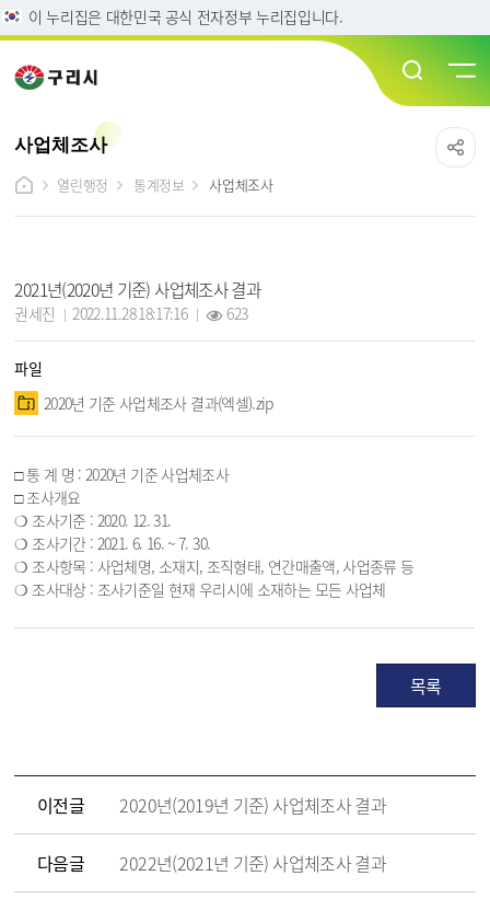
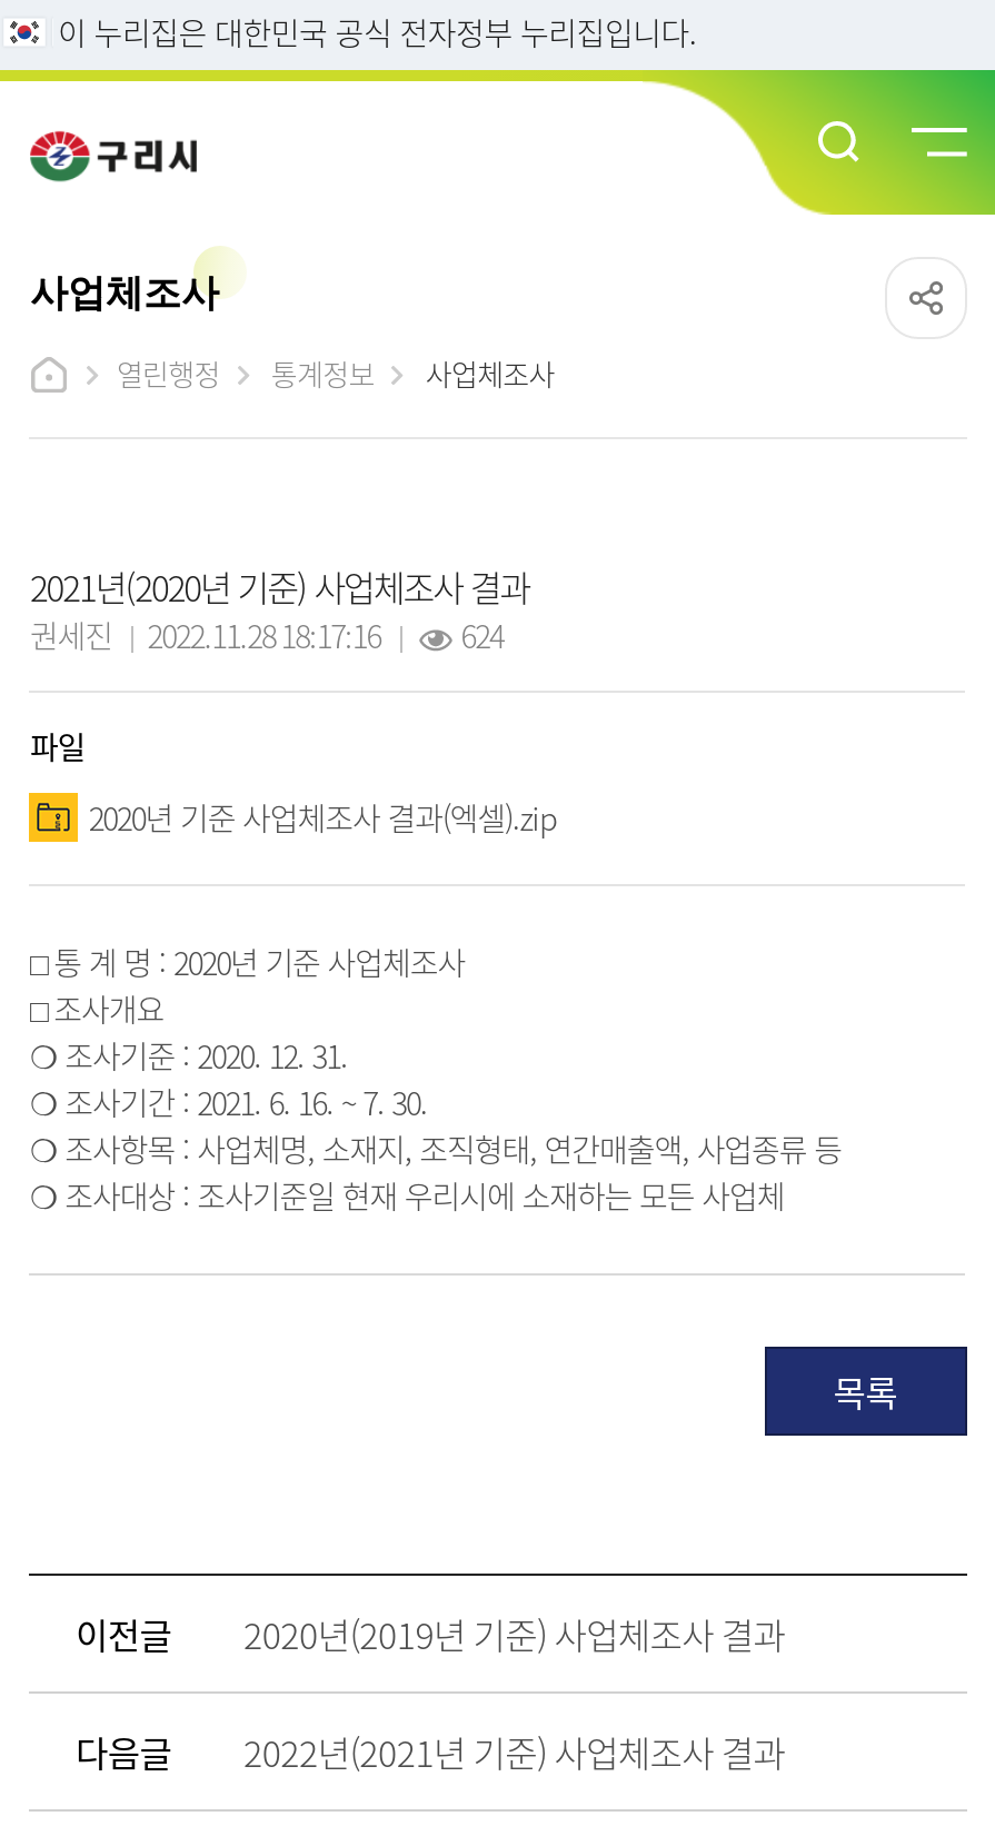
[15,303,248,325] 권세진 2022.11.28 18:17:16 623 -> [30,614,503,658] 권세진 2022.11.28 18:17:16 624

